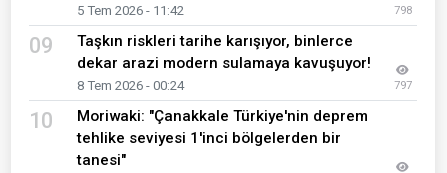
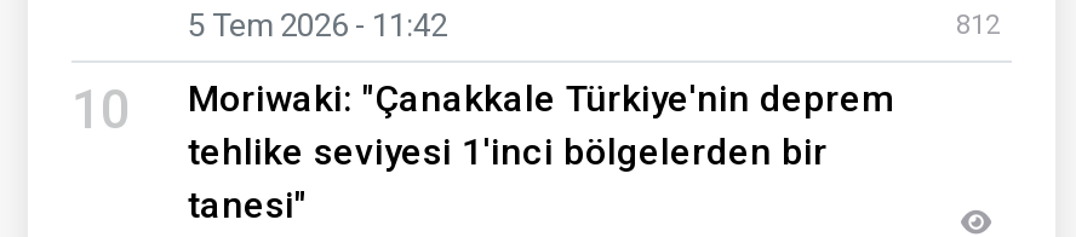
[29,4,412,93] 798 | 09 | Taşkın riskleri tarihe karışıyor, binlerce | dekar arazi modern sulamaya kavuşuyor! | 8 Tem 2026 - 00:24 | 797 -> [956,11,1000,42] 812

